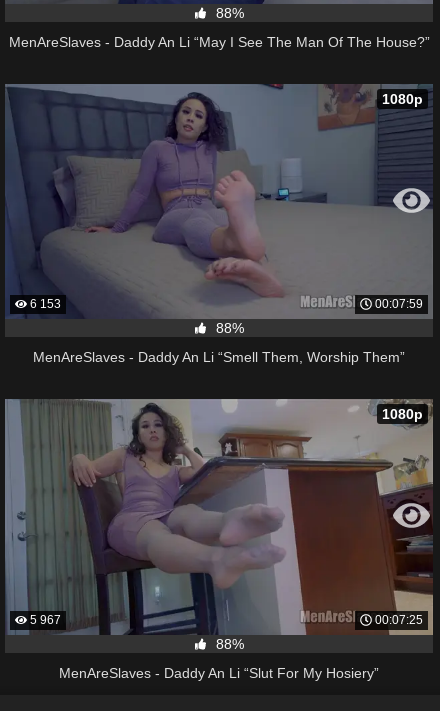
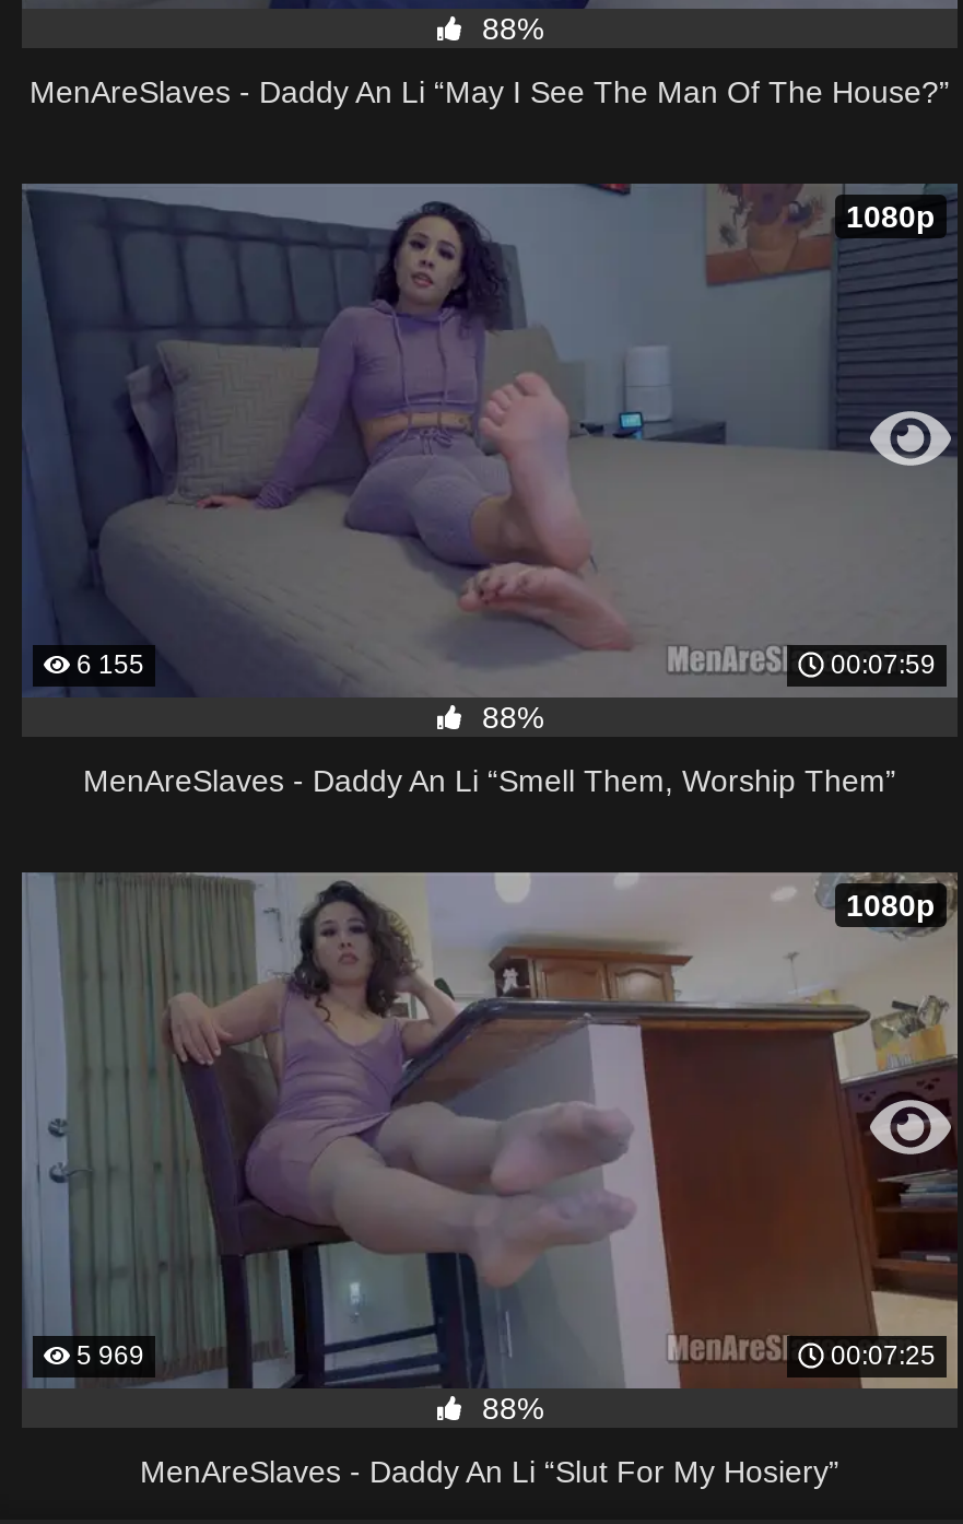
[27,297,61,311] 6 153 -> [70,650,144,681] 6 155
[27,613,61,627] 5 967 -> [70,1340,144,1371] 5 969

